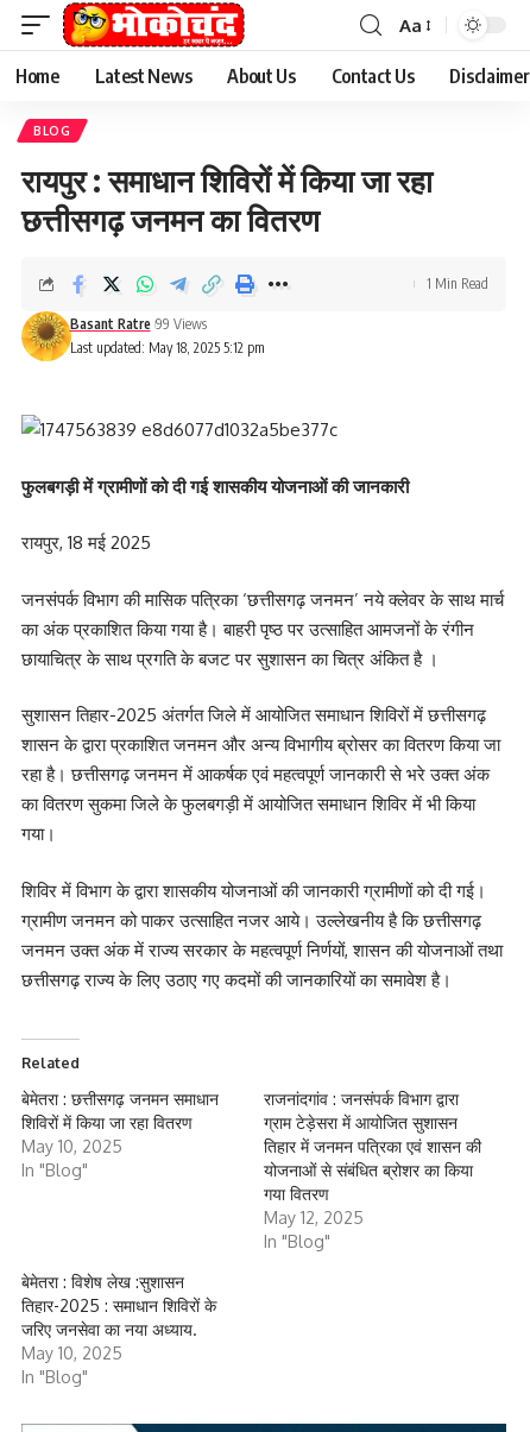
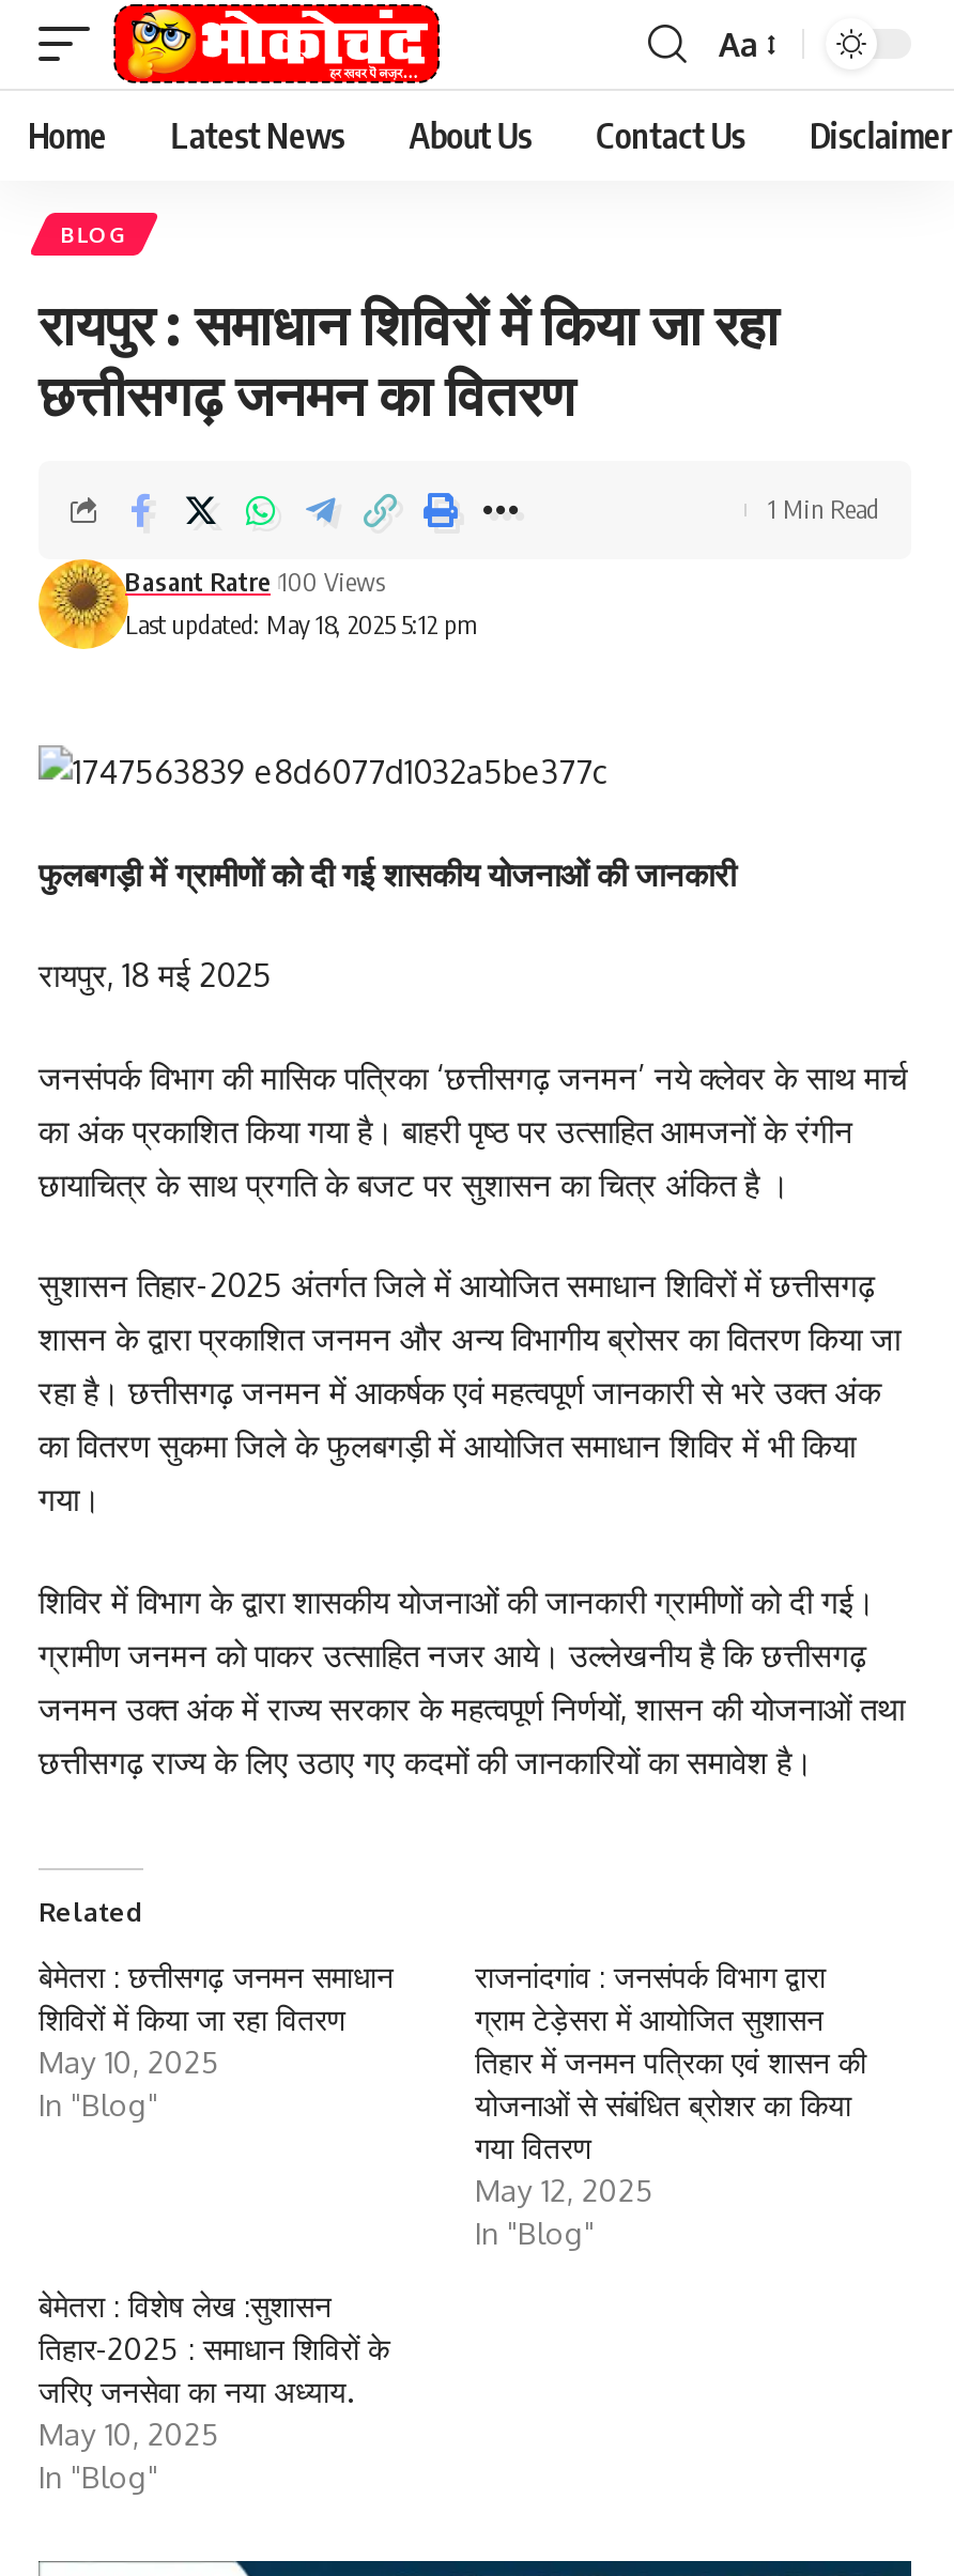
[70,315,206,333] Basant Ratre 99 Views -> [125,566,384,598] Basant Ratre 100 Views

